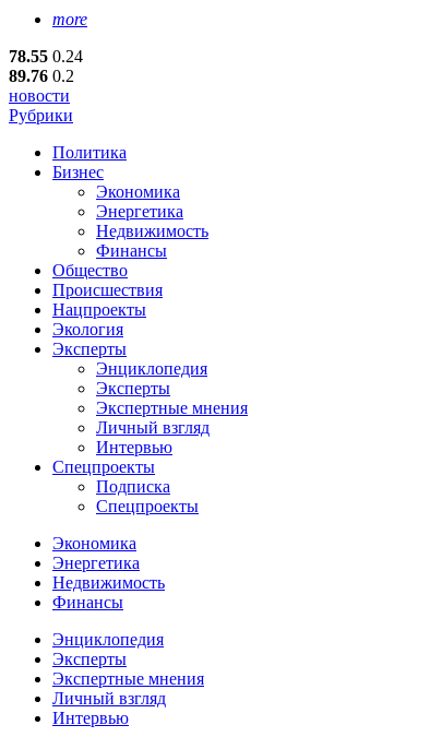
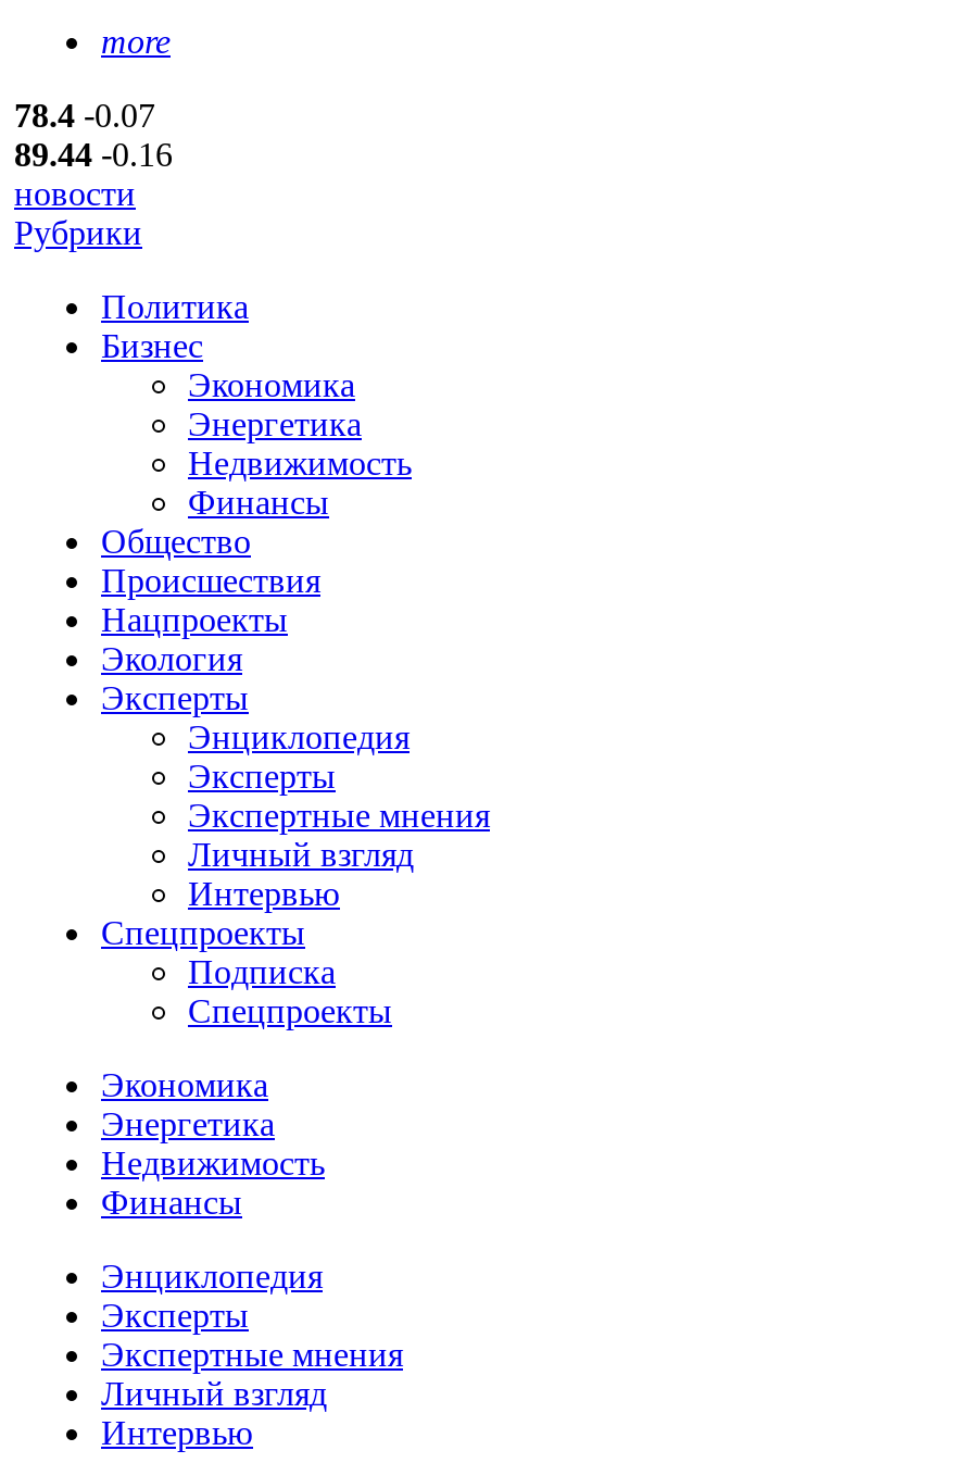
[9,47,83,66] 78.55 0.24 -> [14,97,155,134] 78.4 -0.07
[9,67,74,85] 89.76 0.2 -> [14,136,173,173] 89.44 -0.16

